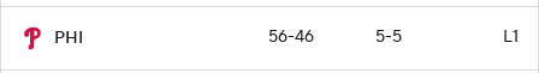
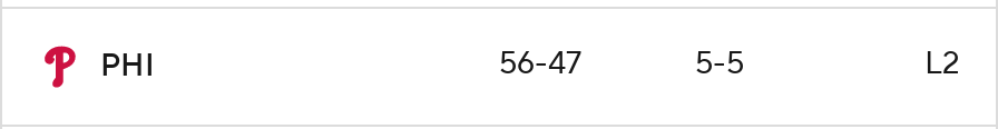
[268,26,314,48] 56-46 -> [499,44,581,84] 56-47
[503,26,519,48] L1 -> [924,44,960,84] L2

